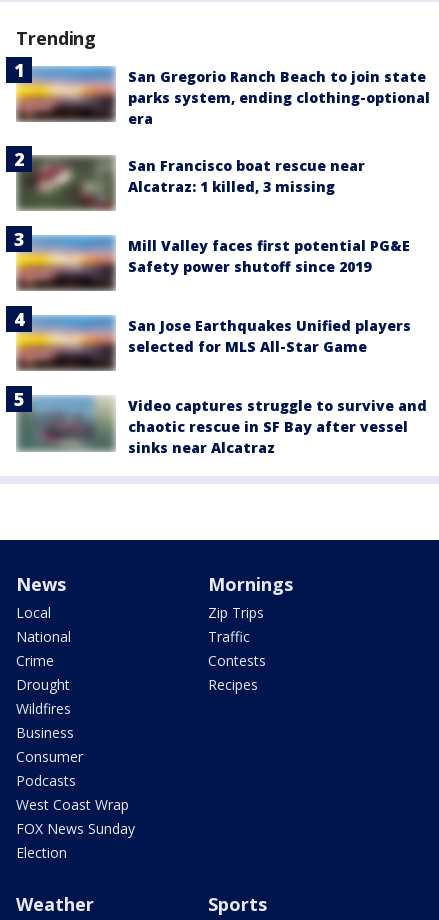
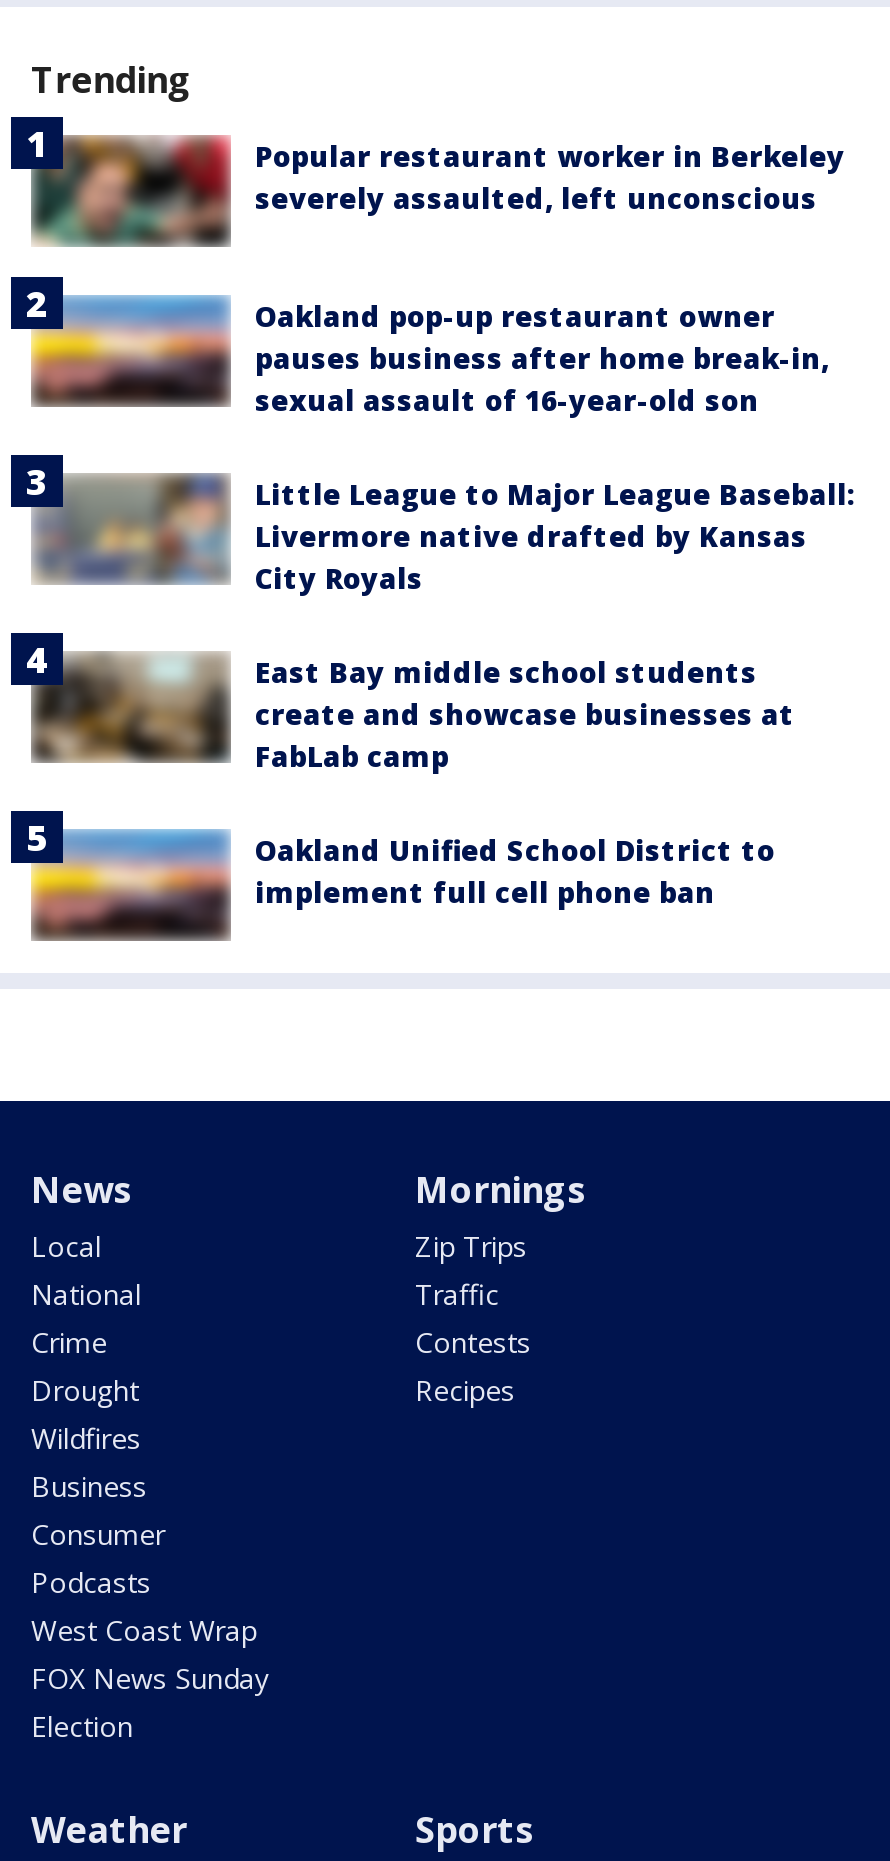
[15,66,430,127] [image] | San Gregorio Ranch Beach to join state | parks system, ending clothing-optional | era -> [29,135,845,247] [image] | Popular restaurant worker in Berkeley | severely assaulted, left unconscious
[5,137,365,212] [image] | San Francisco boat rescue near | Alcatraz: 1 killed, 3 missing -> [9,275,829,425] [image] | Oakland pop-up restaurant owner | pauses business after home break-in, | sexual assault of 16-year-old son
[16,235,410,291] [image] | Mill Valley faces first potential PG&E | Safety power shutoff since 2019 -> [31,469,855,597] [image] | Little League to Major League Baseball: | Livermore native drafted by Kansas | City Royals
[15,315,411,370] [image] | San Jose Earthquakes Unified players | selected for MLS All-Star Game -> [31,647,795,775] [image] | East Bay middle school students | create and showcase businesses at | FabLab camp
[5,385,427,460] [image] | Video captures struggle to survive and | chaotic rescue in SF Bay after vessel | sinks near Alcatraz -> [9,793,775,943] [image] | Oakland Unified School District to | implement full cell phone ban

